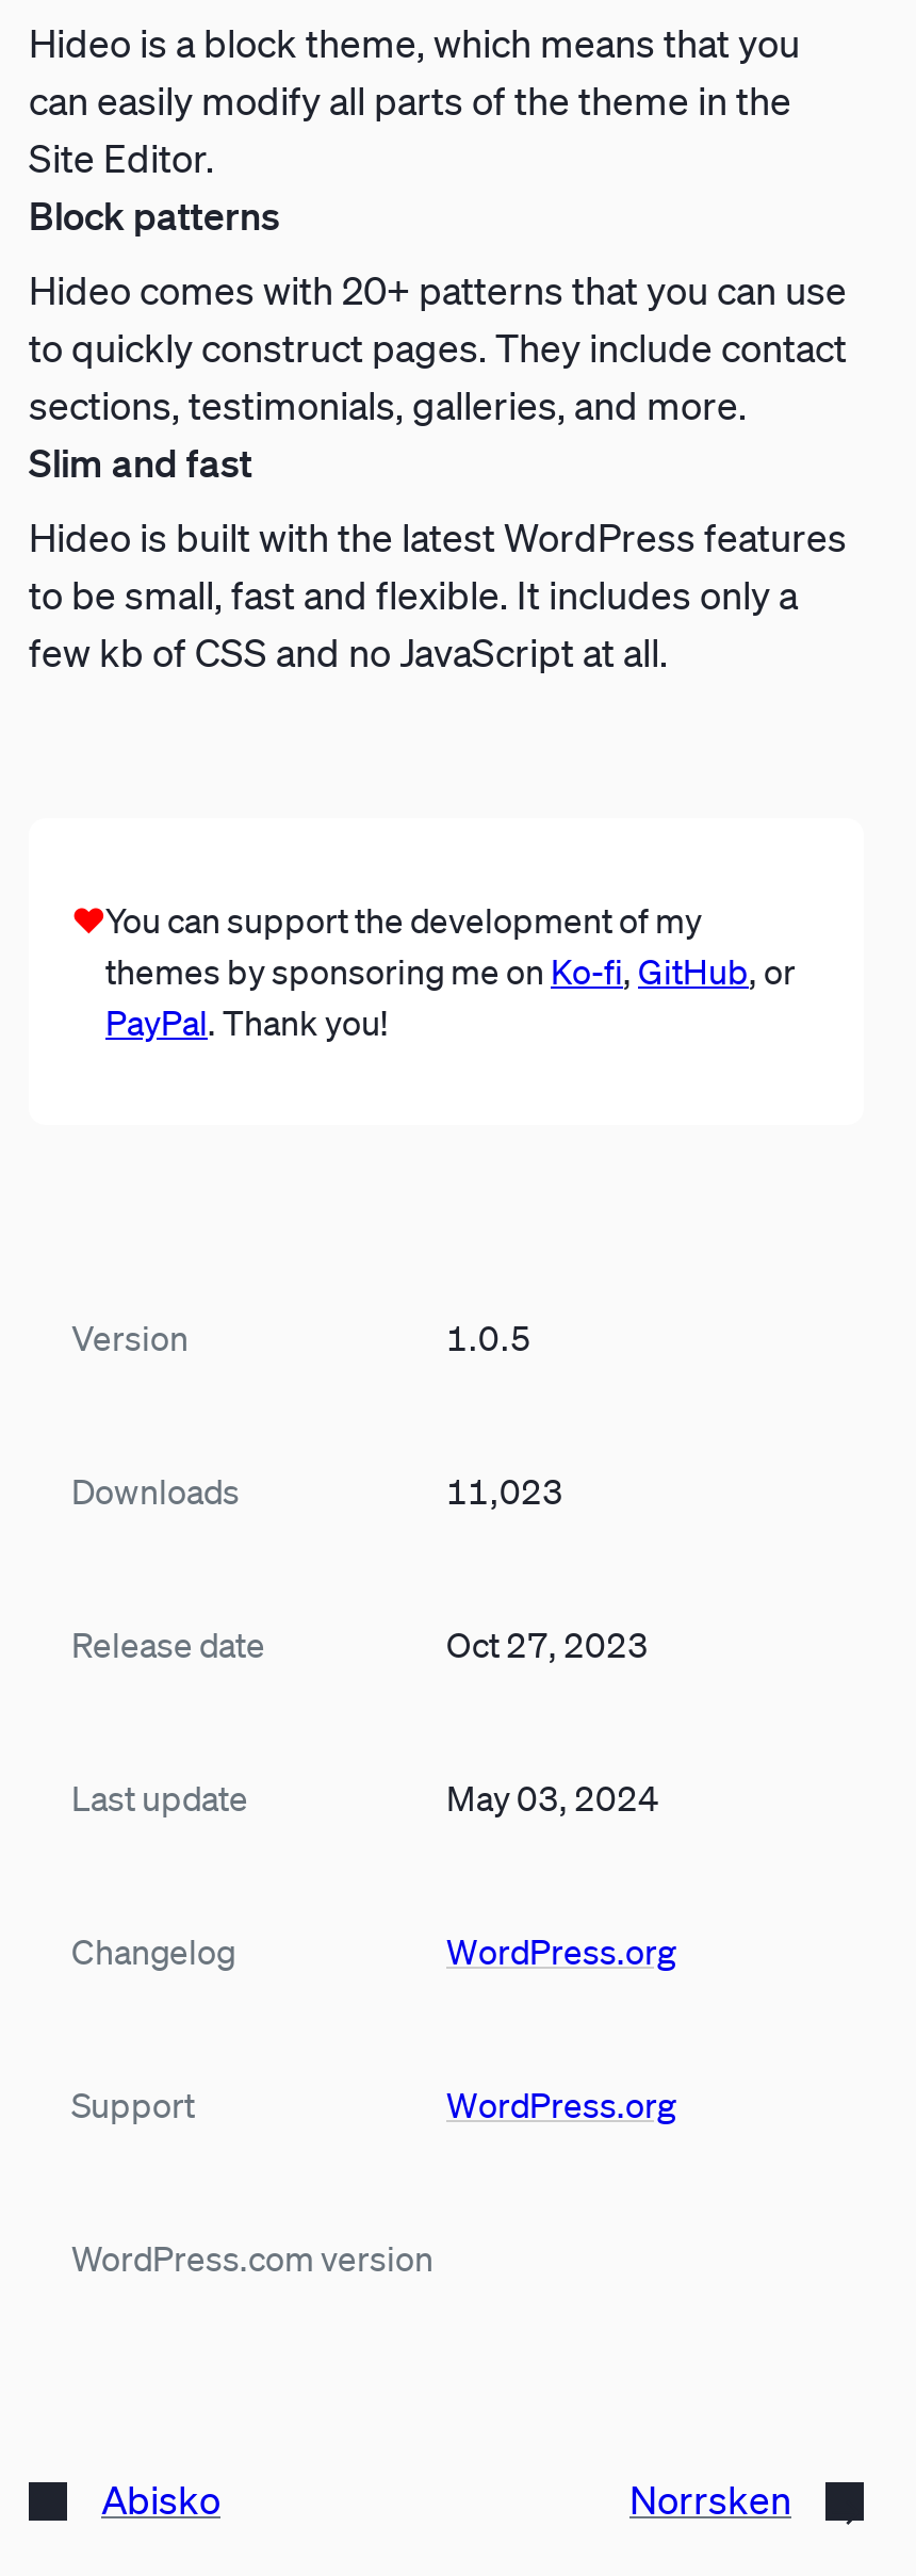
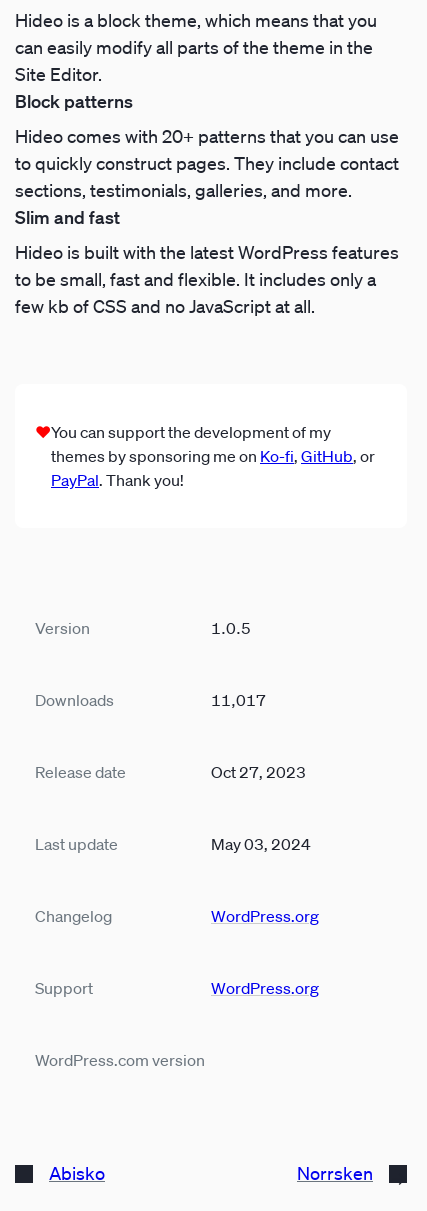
[446,1470,563,1513] 11,023 -> [211,690,266,710] 11,017

